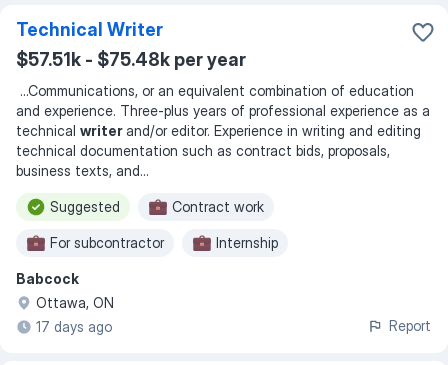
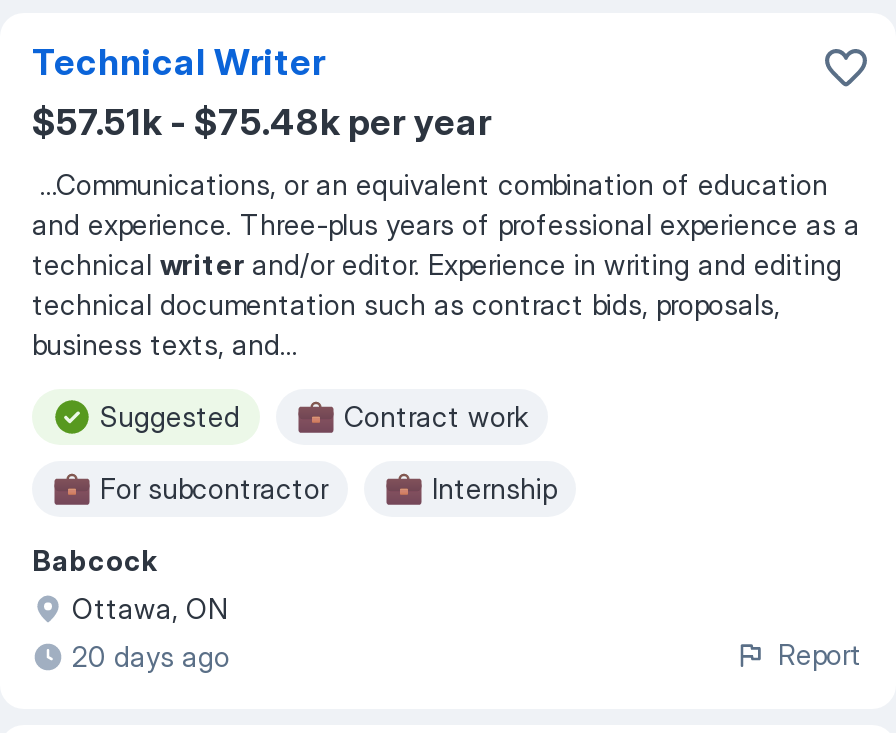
[36,318,112,335] 17 days ago -> [72,639,230,673] 20 days ago

